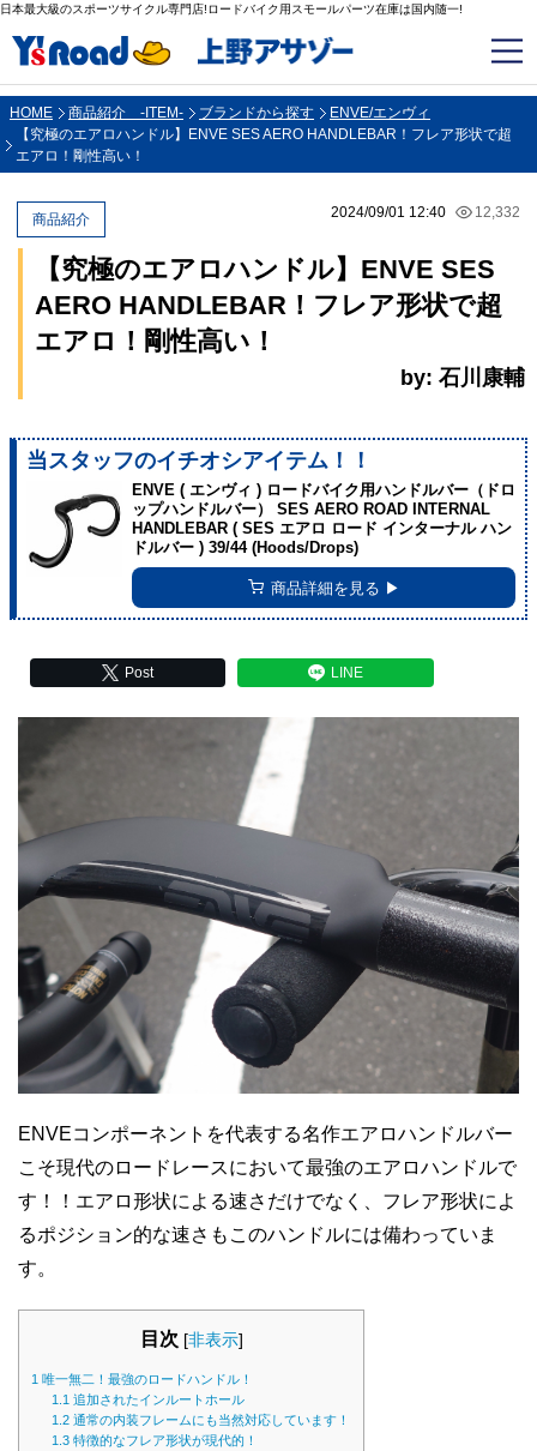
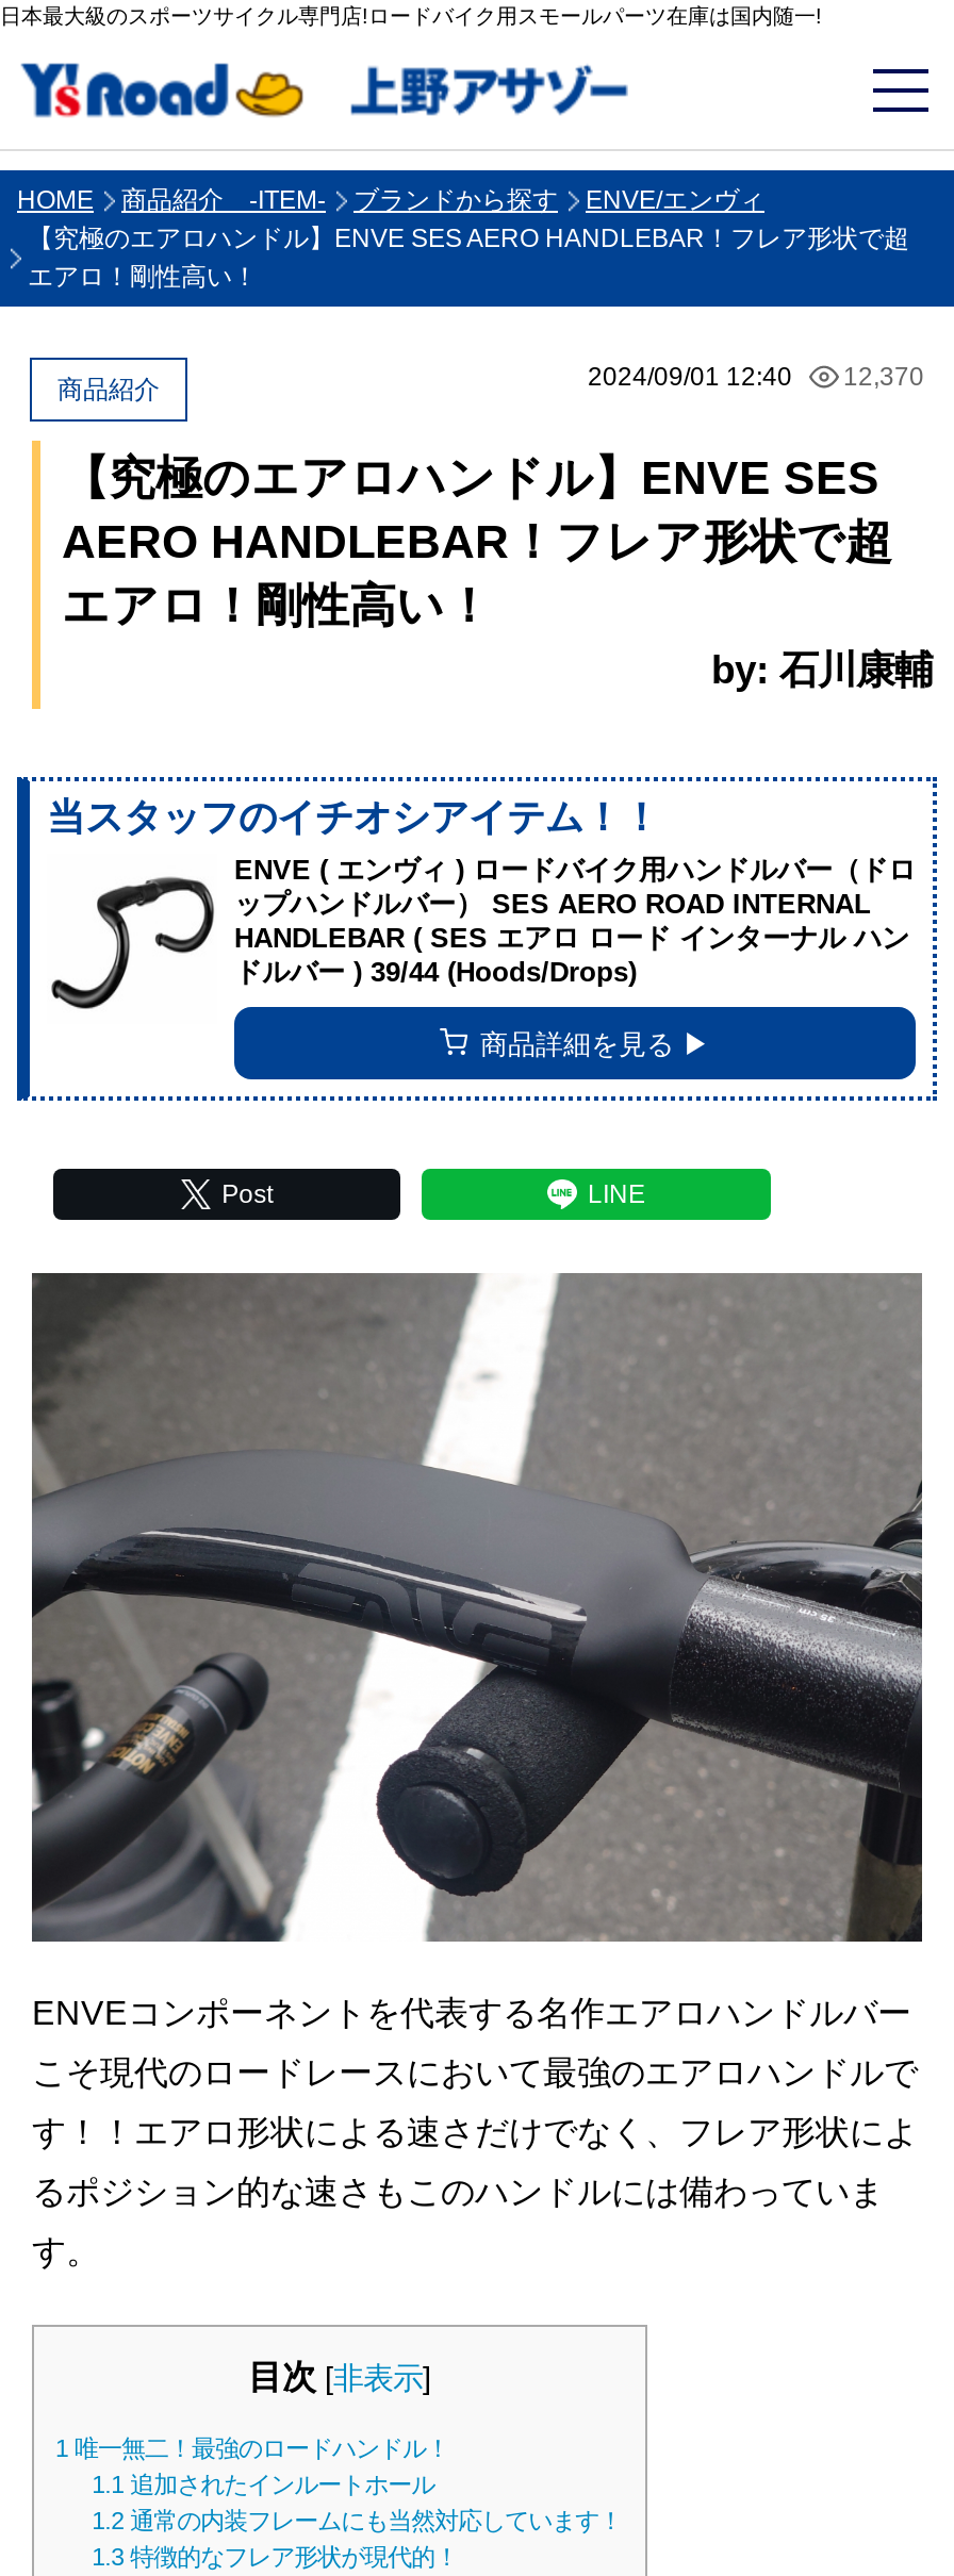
[331,204,520,221] 2024/09/01 12:40 12,332 -> [588,362,924,392] 2024/09/01 12:40 12,370

